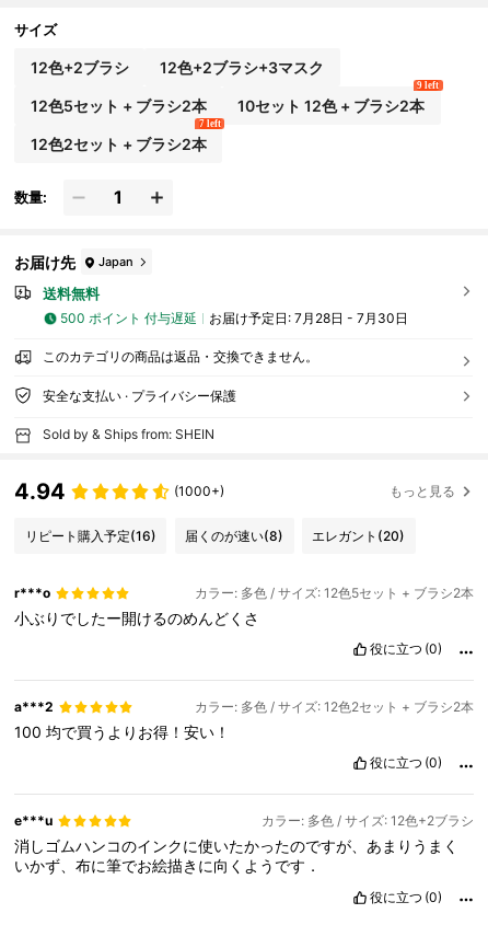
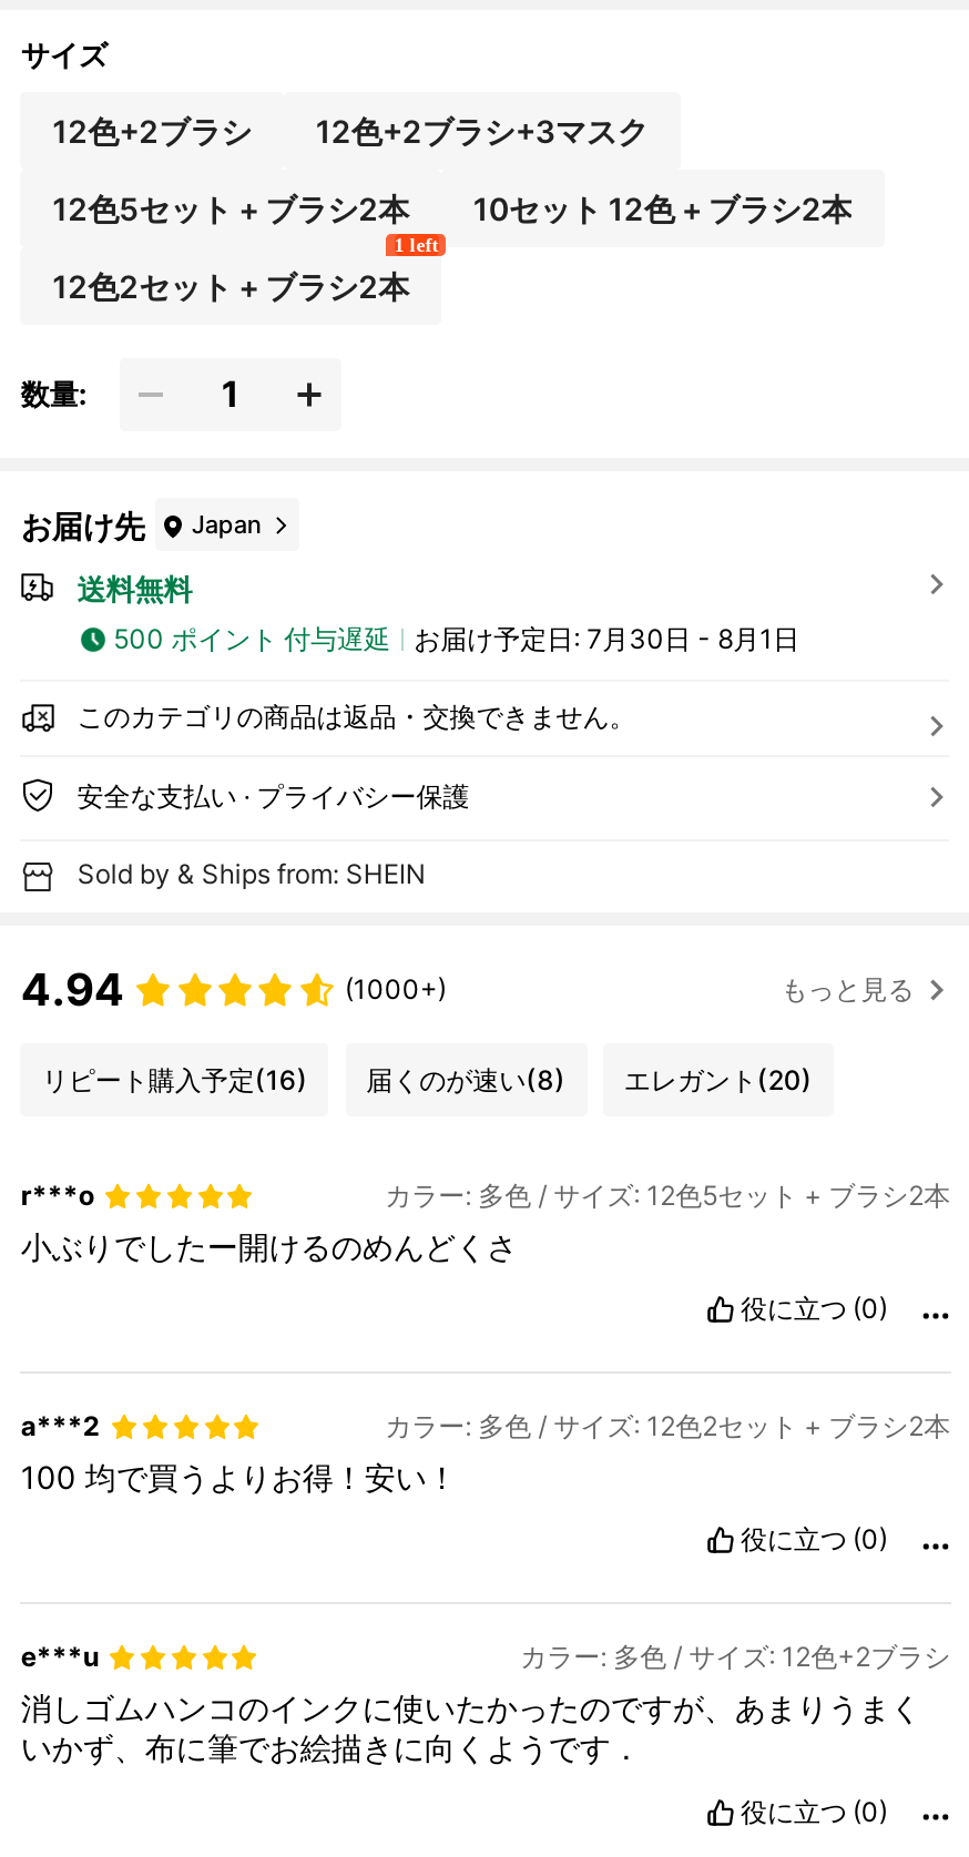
[417,80,439,91] 9 left -> none
[199,118,221,129] 7 left -> [394,234,439,257] 1 left
[209,310,408,326] お届け予定日: 7月28日 - 7月30日 -> [414,622,800,655] お届け予定日: 7月30日 - 8月1日

